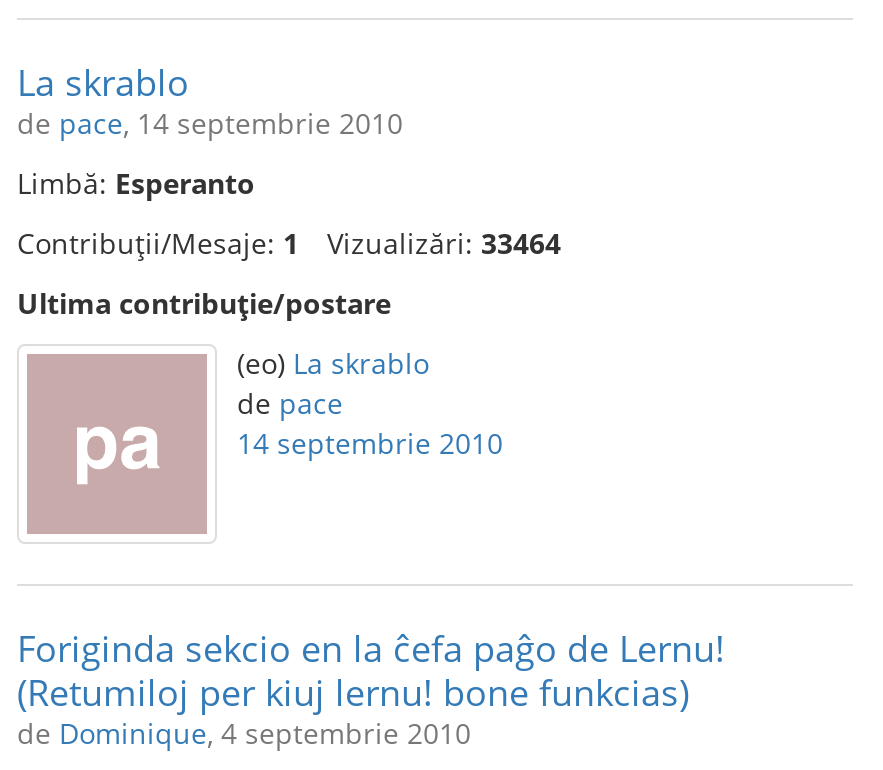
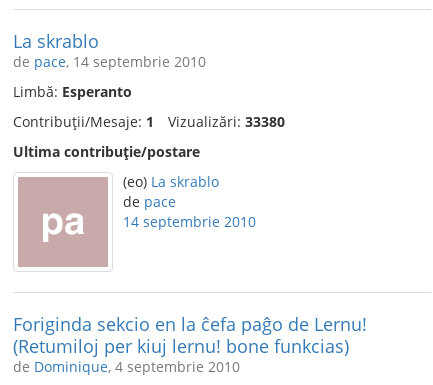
[17,224,561,262] Contribuții/Mesaje: 1 Vizualizări: 33464 -> [13,112,285,131] Contribuții/Mesaje: 1 Vizualizări: 33380

